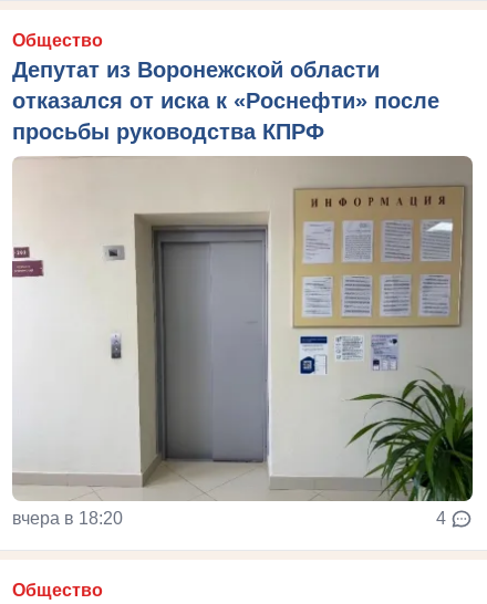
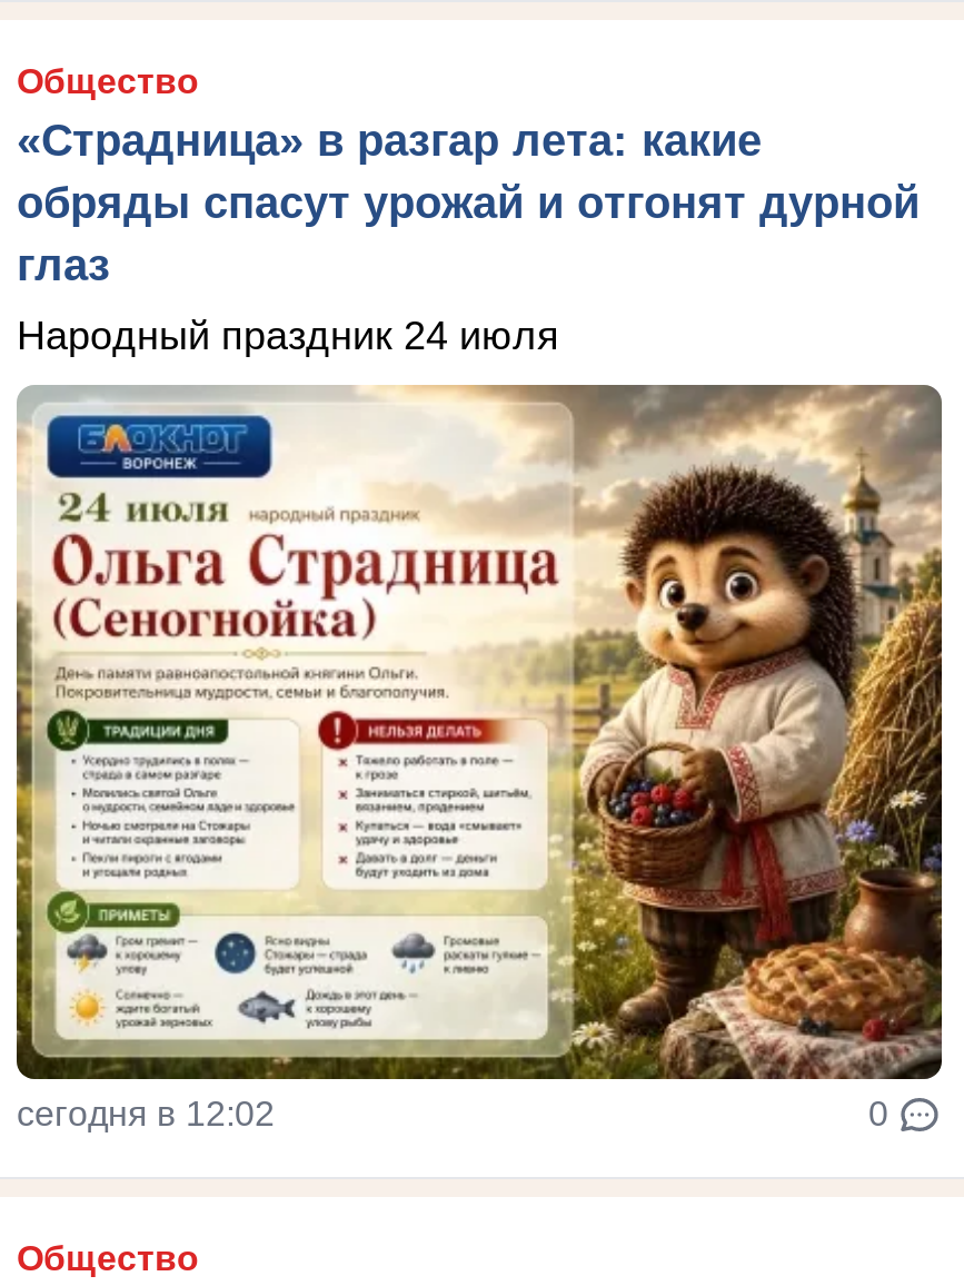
[12,57,439,144] Депутат из Воронежской области | отказался от иска к «Роснефти» после | просьбы руководства КПРФ -> [17,115,920,358] «Страдница» в разгар лета: какие | обряды спасут урожай и отгонят дурной | глаз | Народный праздник 24 июля
[12,156,473,528] [image] | вчера в 18:20 | 4 -> [14,385,942,1132] [image] | сегодня в 12:02 | 0

